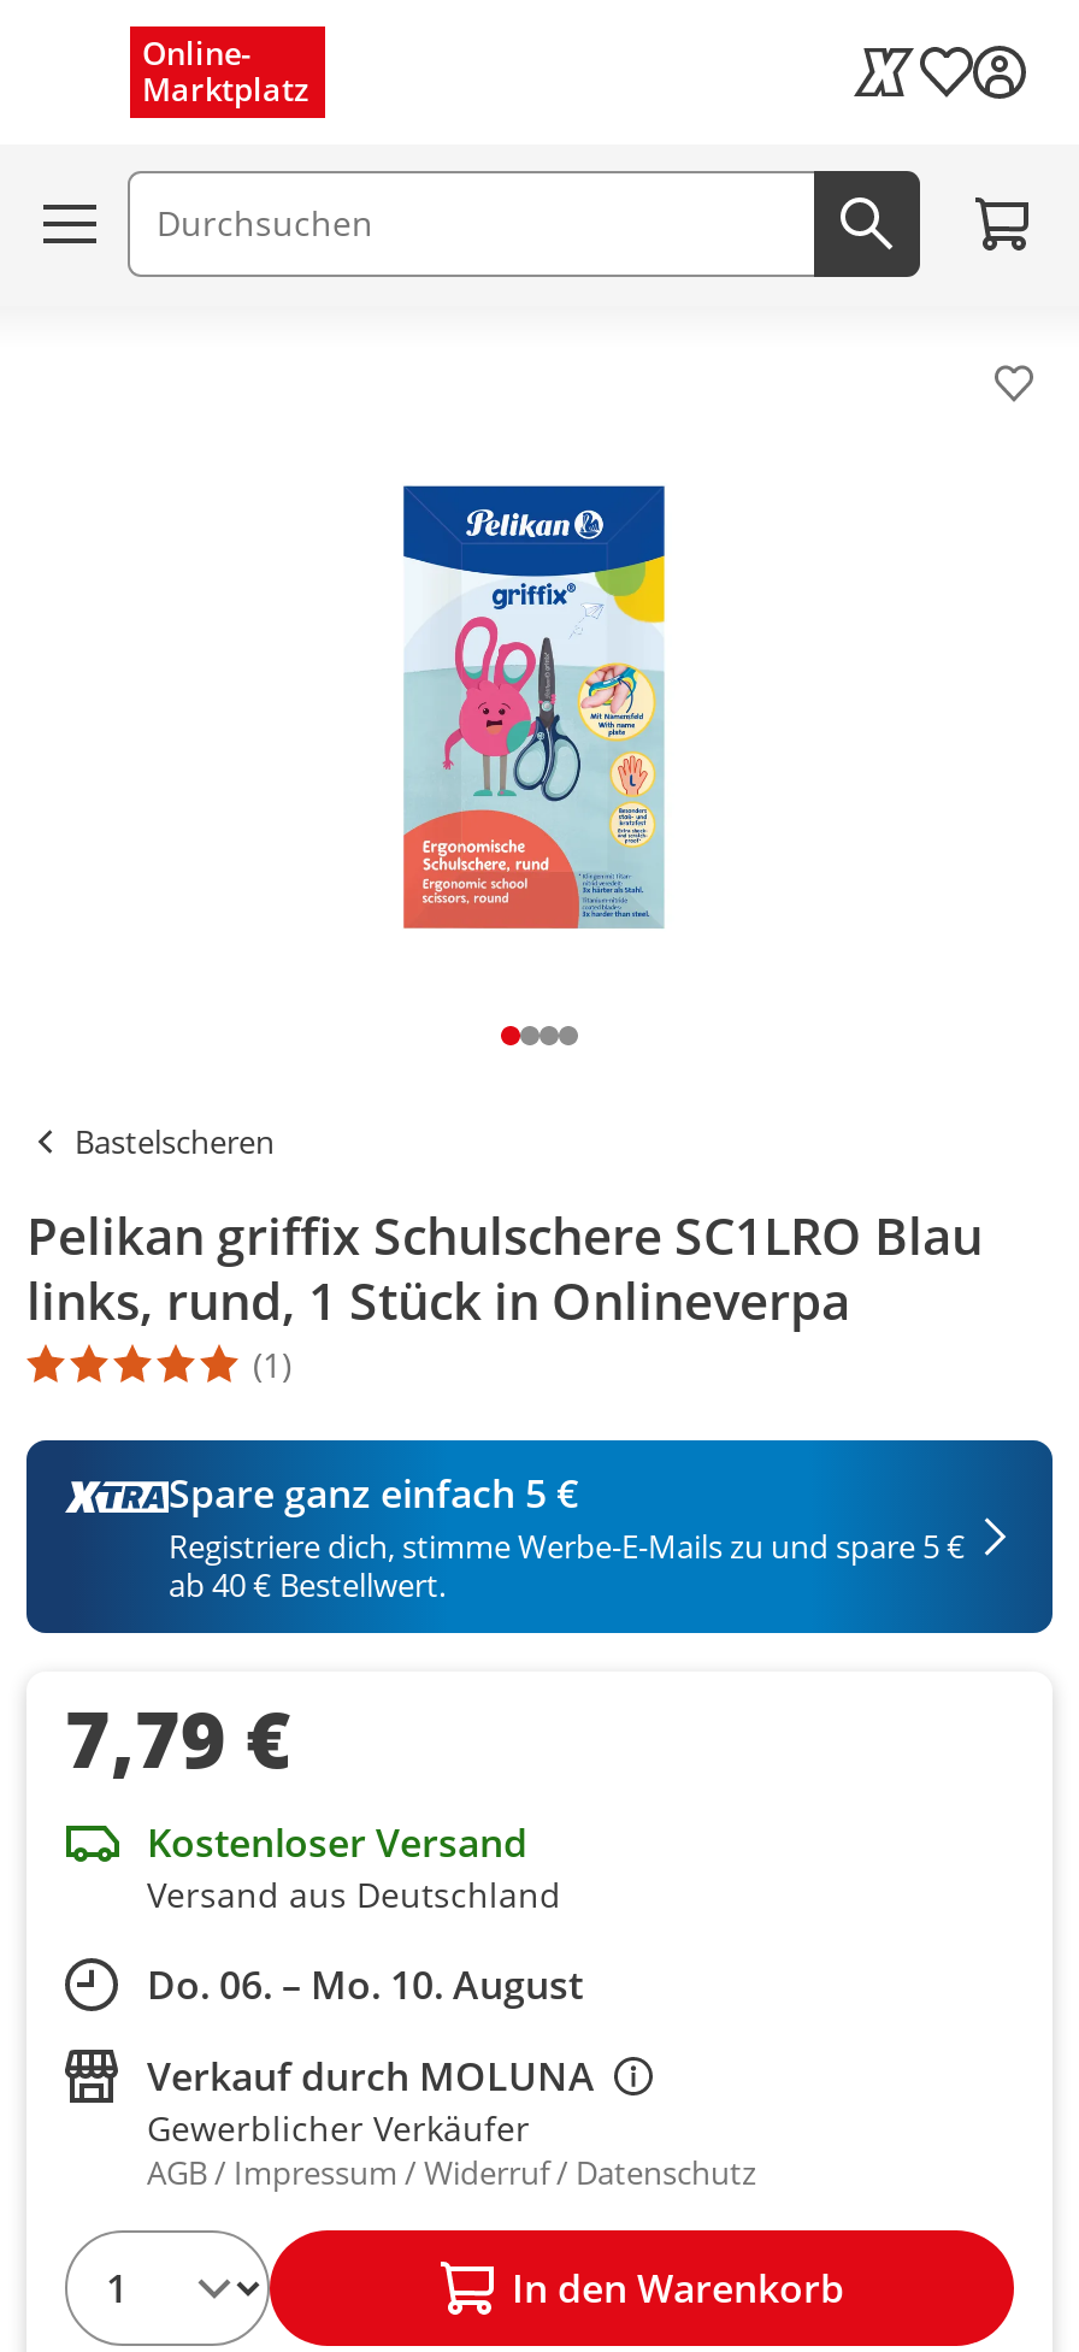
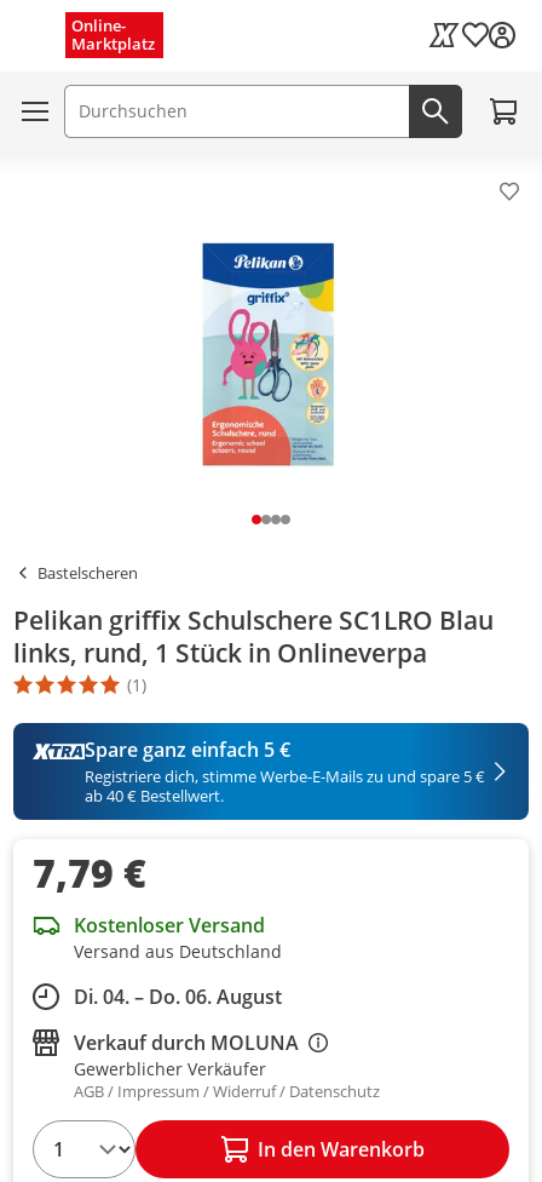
[147,1958,583,2011] Do. 06. – Mo. 10. August -> [74,984,282,1010] Di. 04. – Do. 06. August

